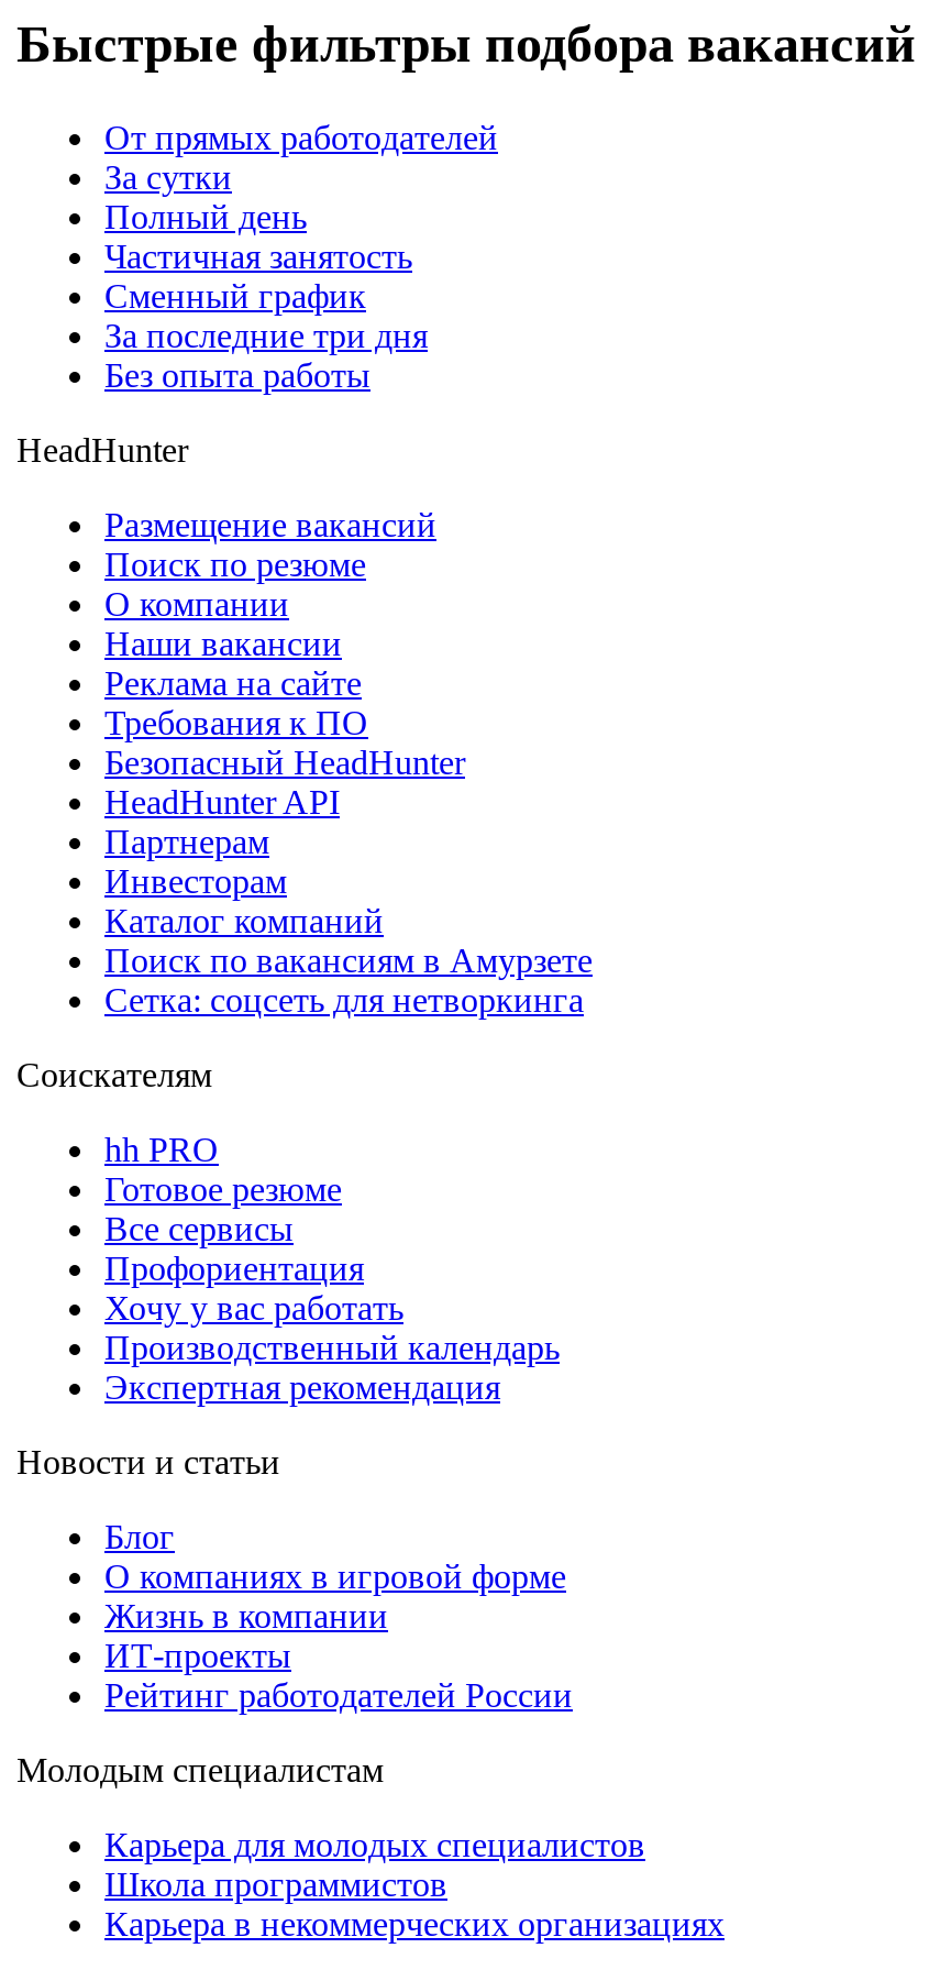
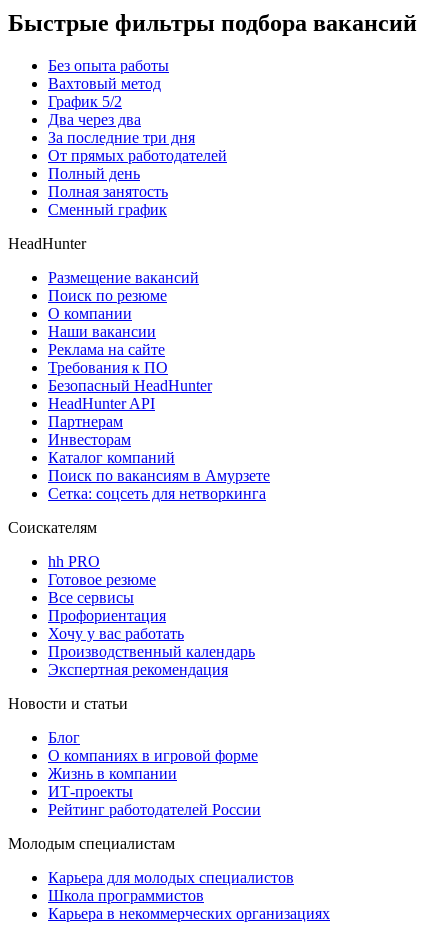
moved [104,119,498,354] -> [48,129,227,182]: За последние три дня | От прямых работодателей | Полный день
[104,158,412,275] За сутки | Частичная занятость -> none
moved [104,277,366,314] -> [48,201,167,218]: Сменный график
moved [104,356,371,394] -> [48,57,169,74]: Без опыта работы
none -> [48,75,168,200] Вахтовый метод | График 5/2 | Два через два | Полная занятость

